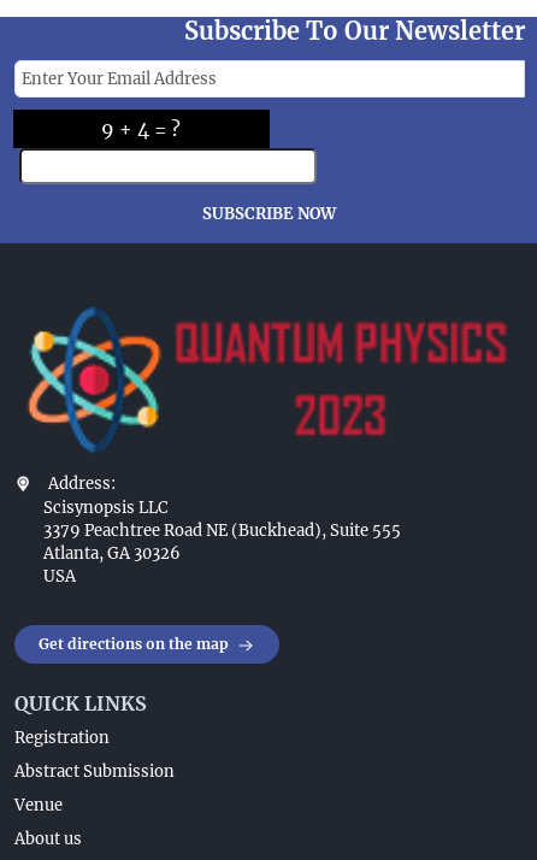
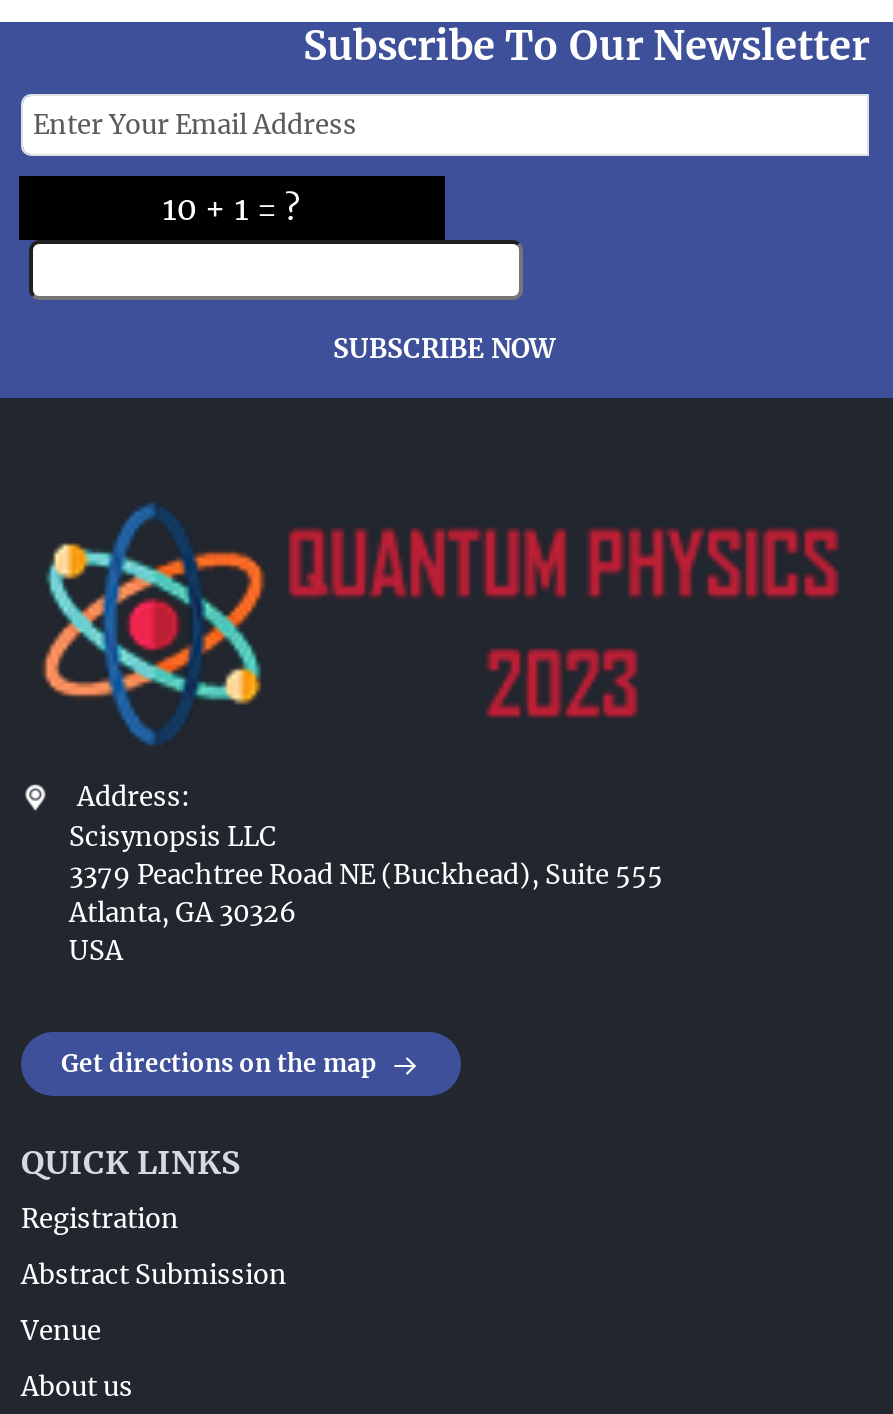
[101,116,181,141] 9 + 4 = ? -> [163,187,301,227] 10 + 1 = ?

